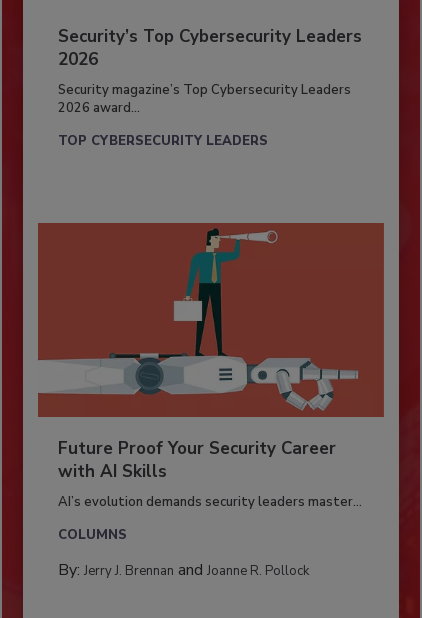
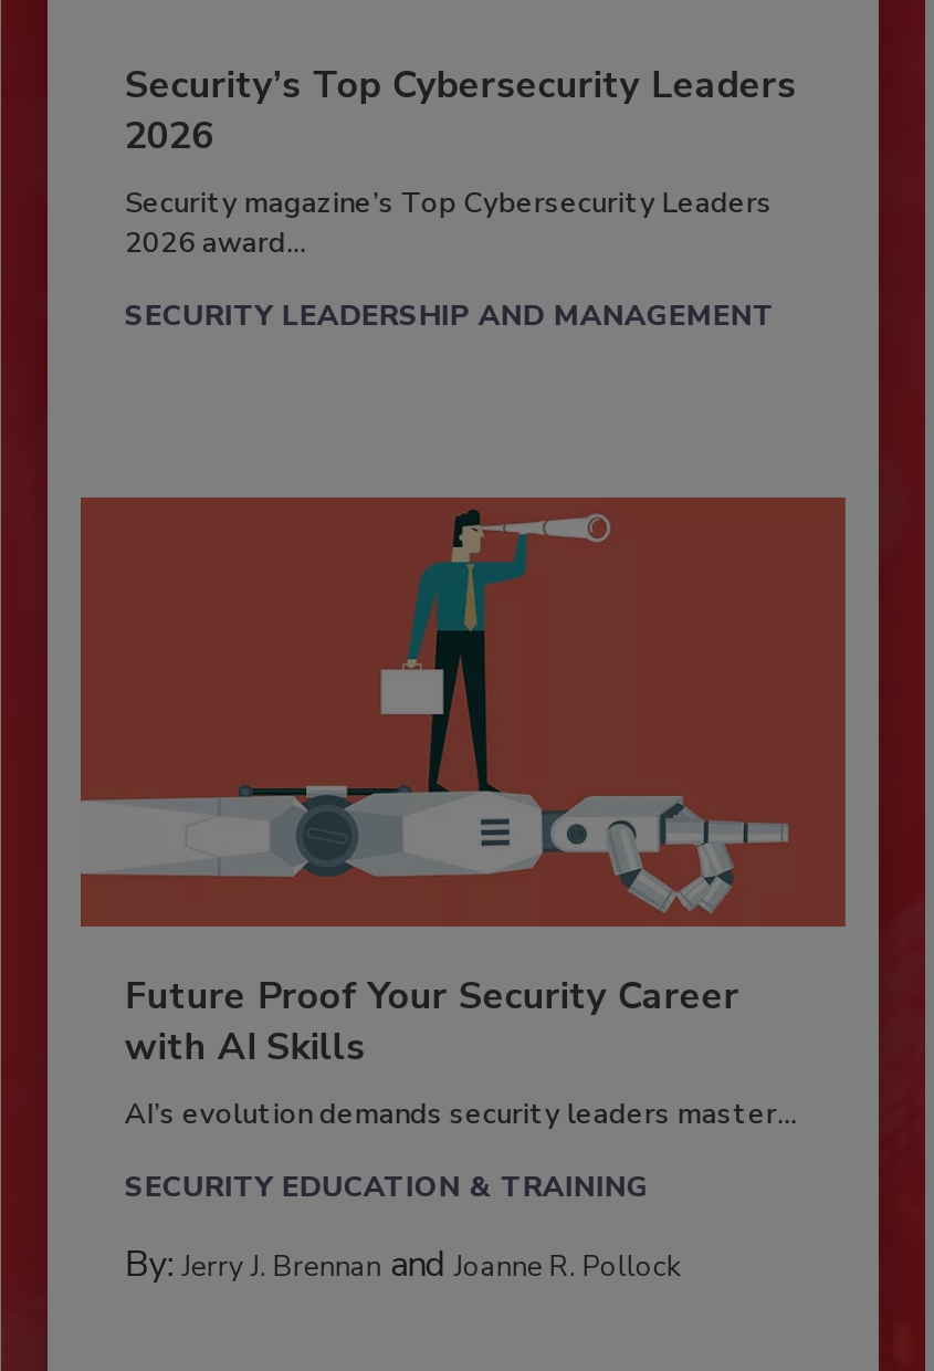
[58,132,268,150] TOP CYBERSECURITY LEADERS -> [125,296,775,336] SECURITY LEADERSHIP AND MANAGEMENT
[58,526,127,544] COLUMNS -> [125,1169,649,1208] SECURITY EDUCATION & TRAINING

